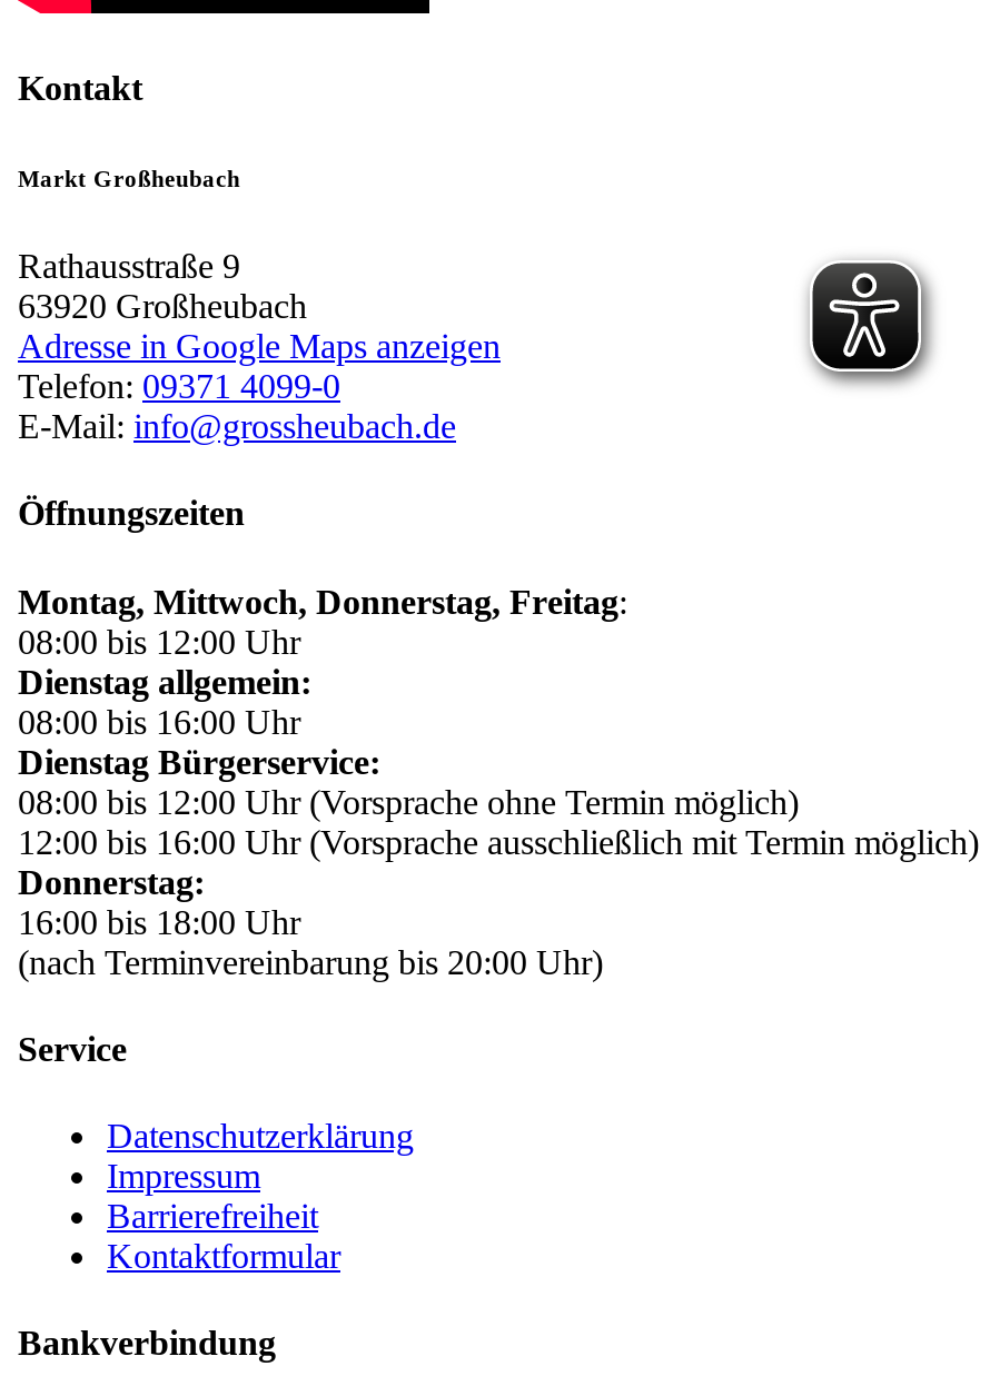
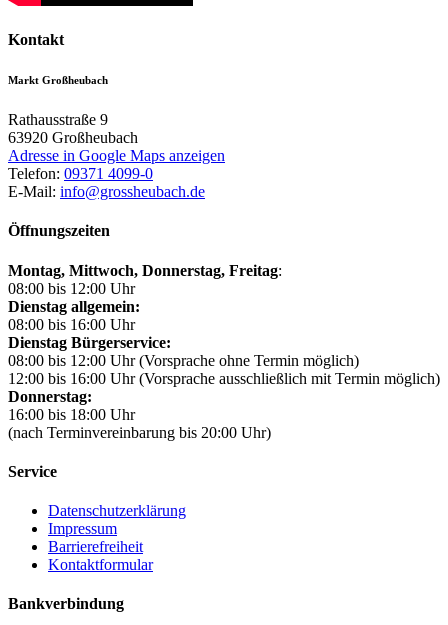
[805,260,934,387] [image] -> none

